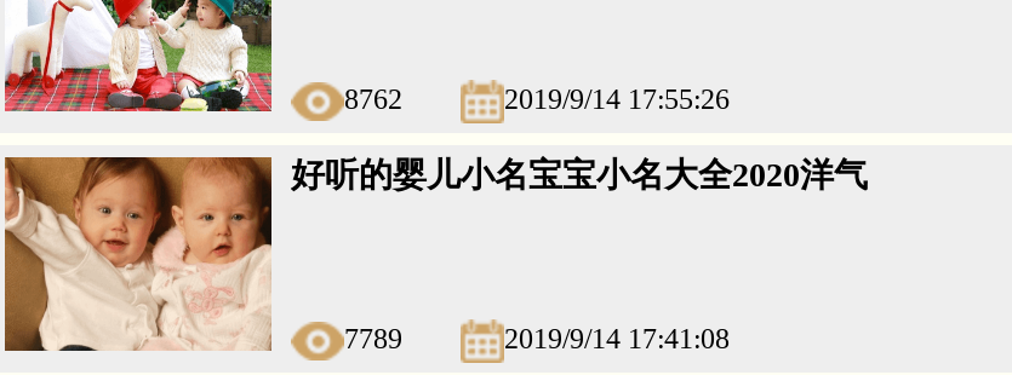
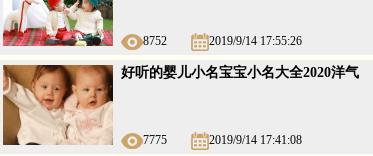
[344,81,730,115] 8762 2019/9/14 17:55:26 -> [143,34,302,48] 8752 2019/9/14 17:55:26
[344,321,730,355] 7789 2019/9/14 17:41:08 -> [143,133,302,147] 7775 2019/9/14 17:41:08

